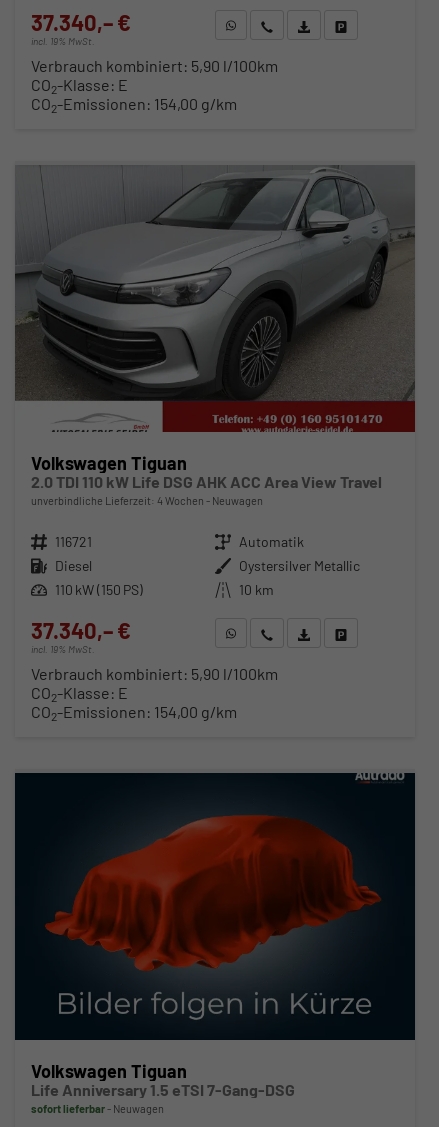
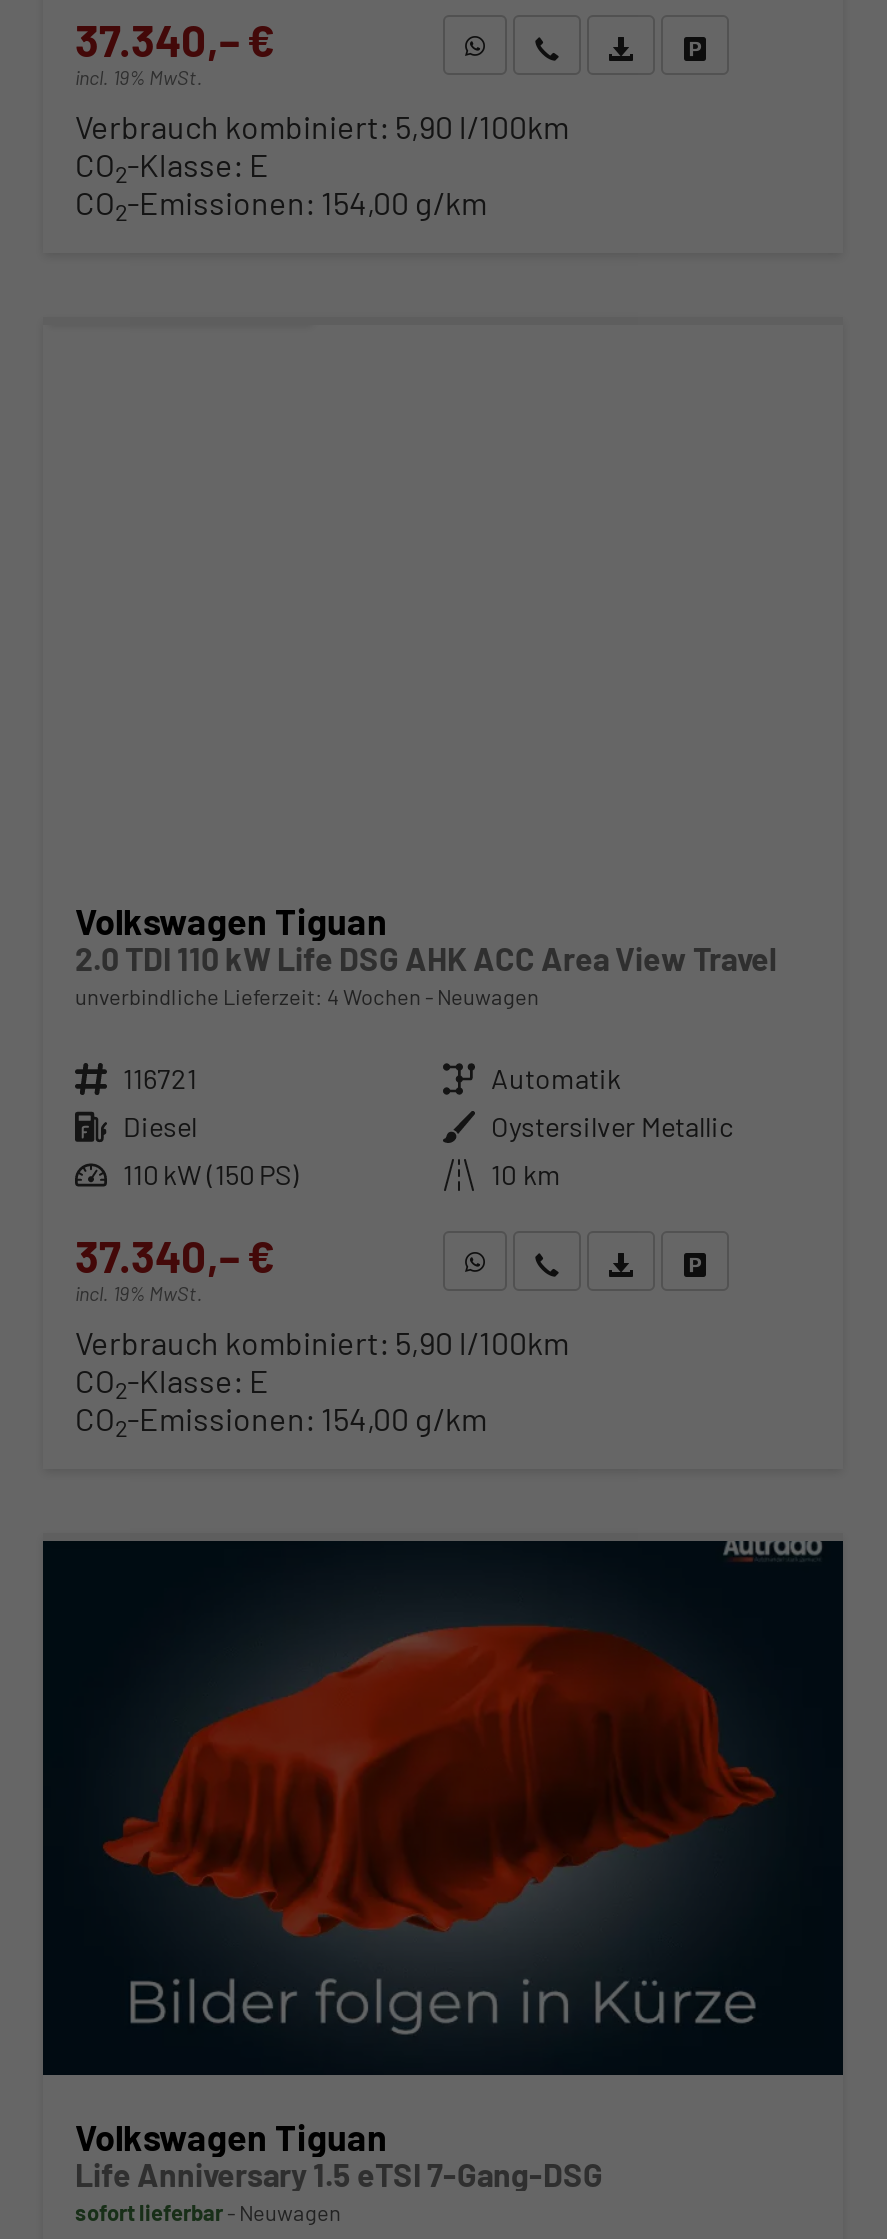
[14,164,416,433] [image] -> none

